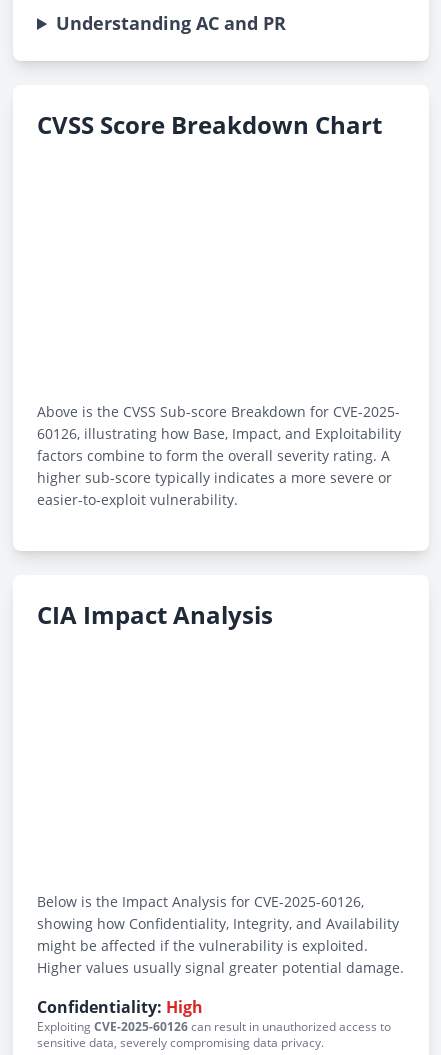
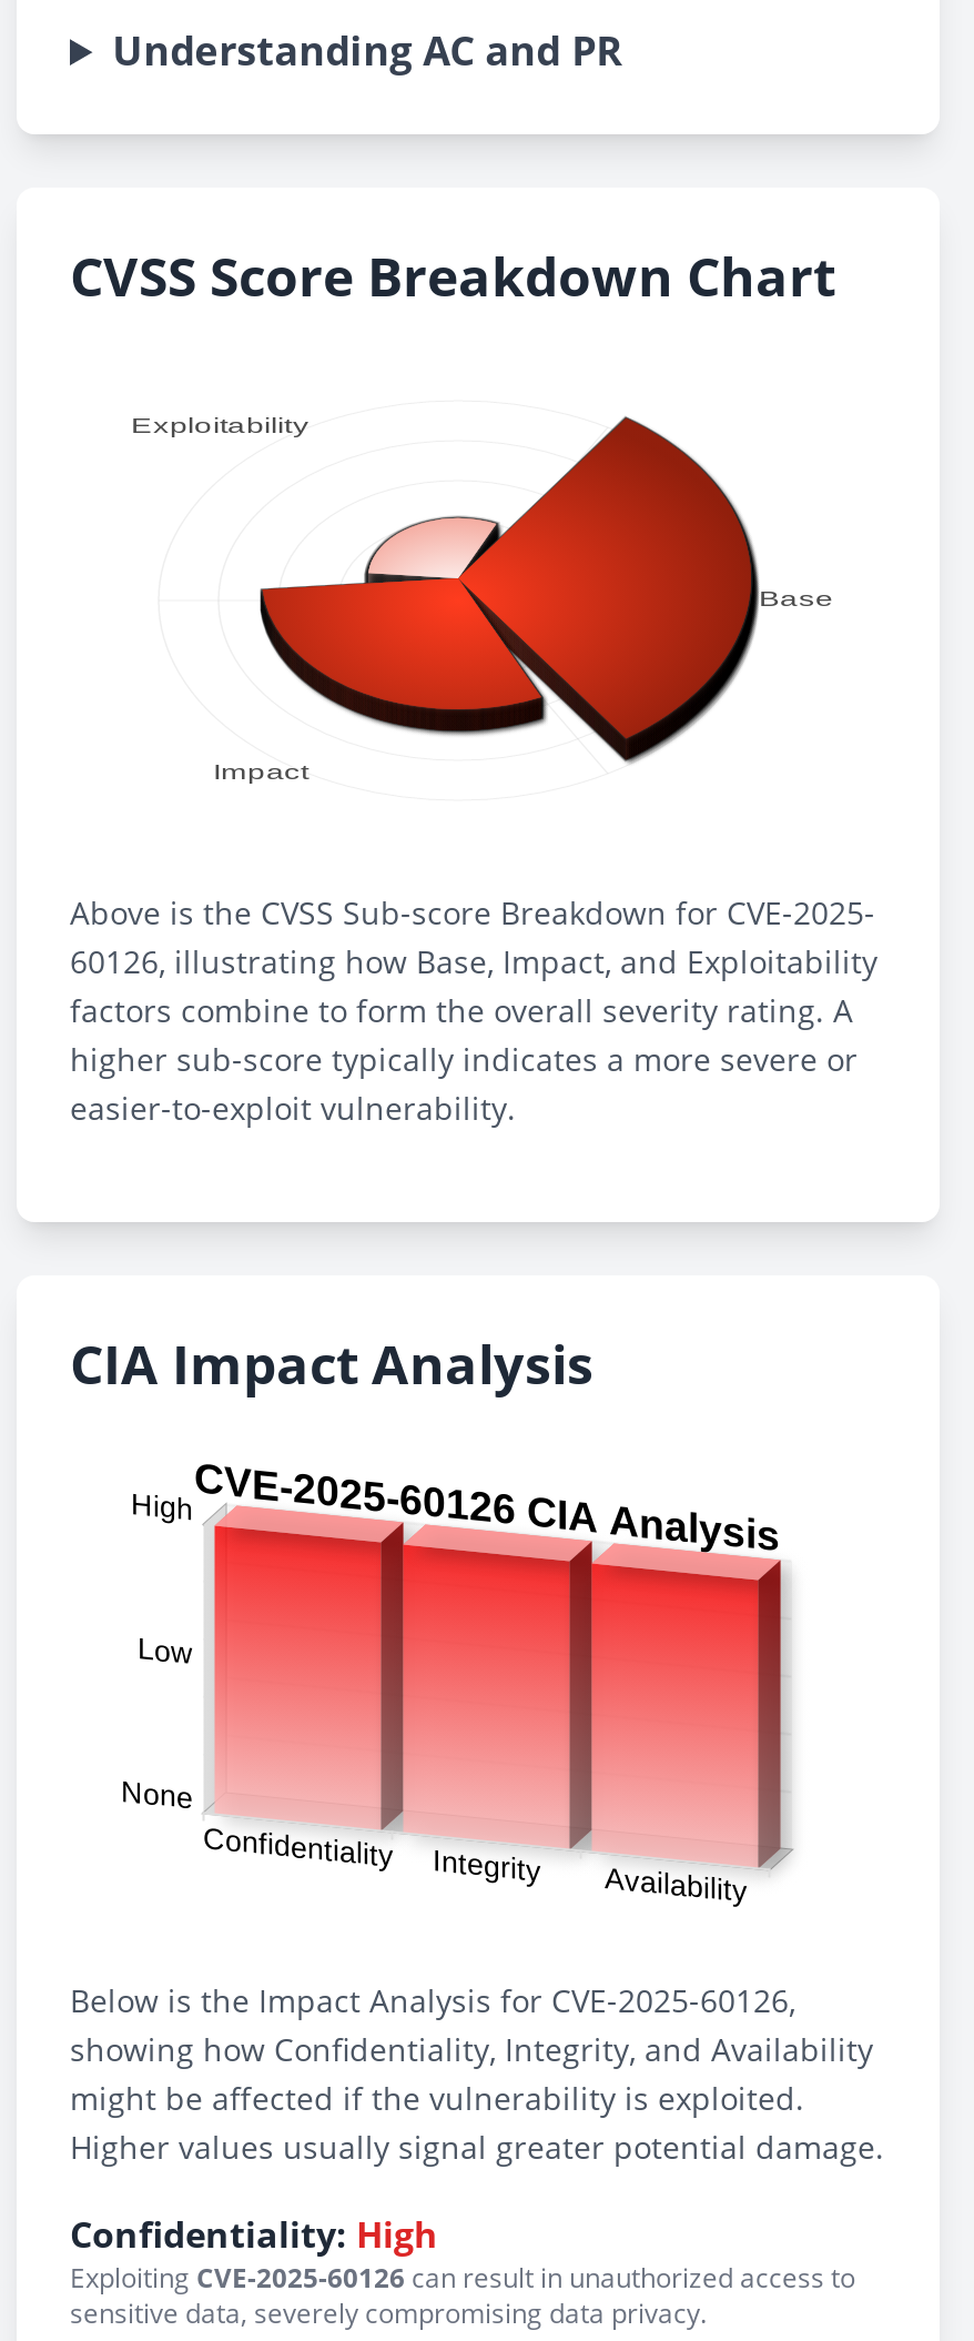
none -> [132,414,833,785] [image]
none -> [121,1462,793,1908] [image]

